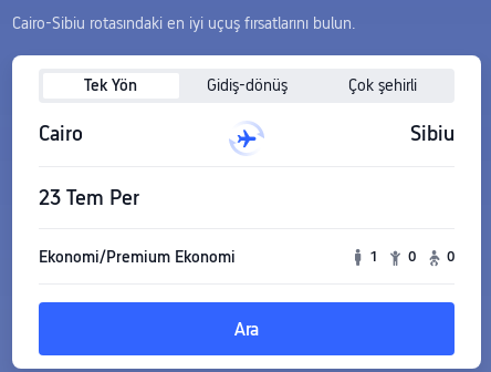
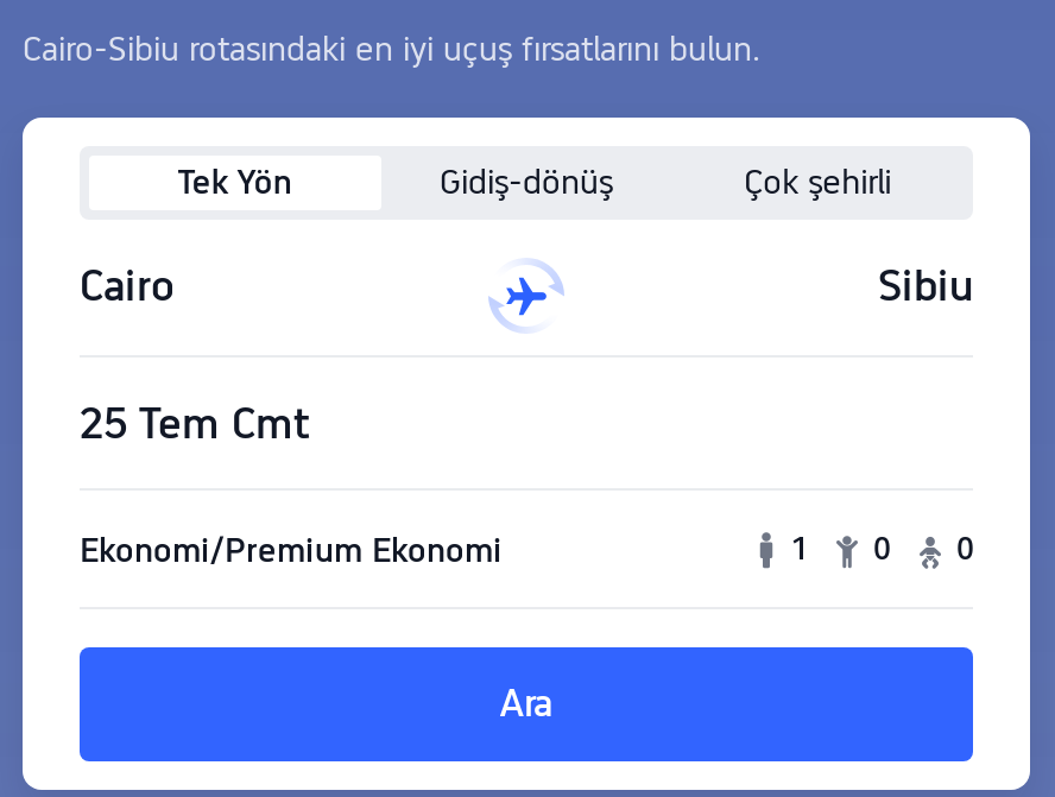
[39,186,139,209] 23 Tem Per -> [80,397,310,447] 25 Tem Cmt

